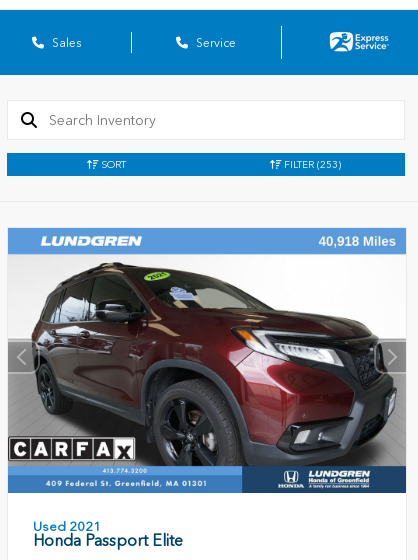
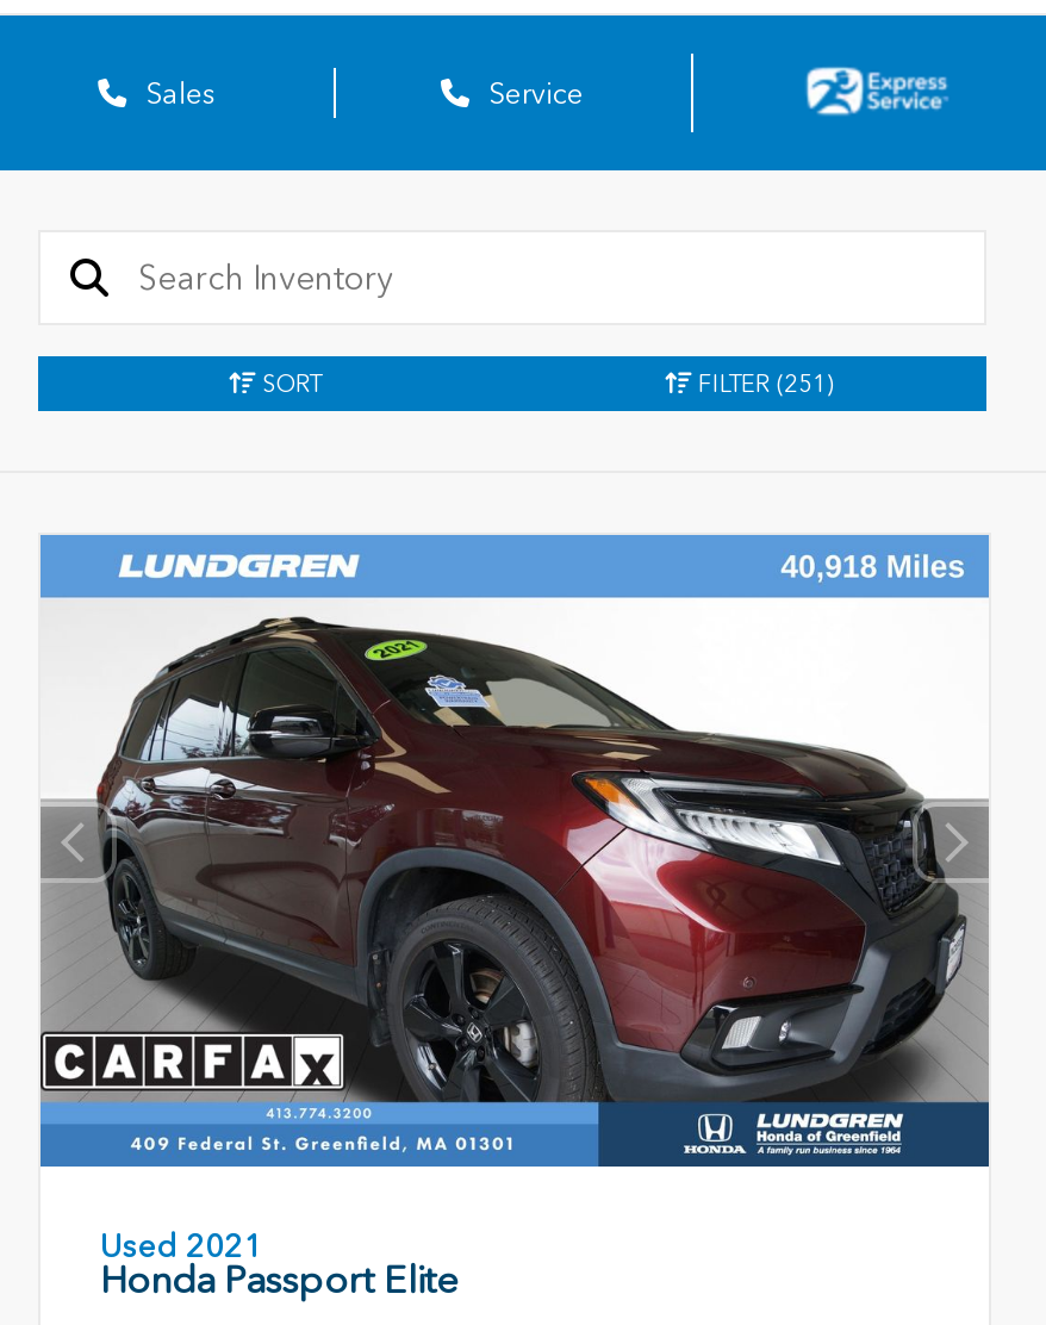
[281,159,341,171] FILTER (253) -> [691,370,834,399] FILTER (251)

